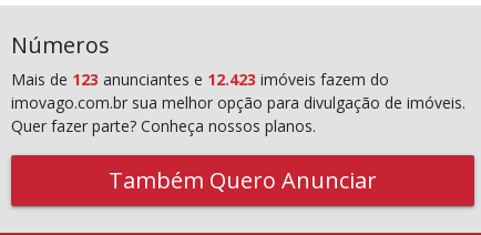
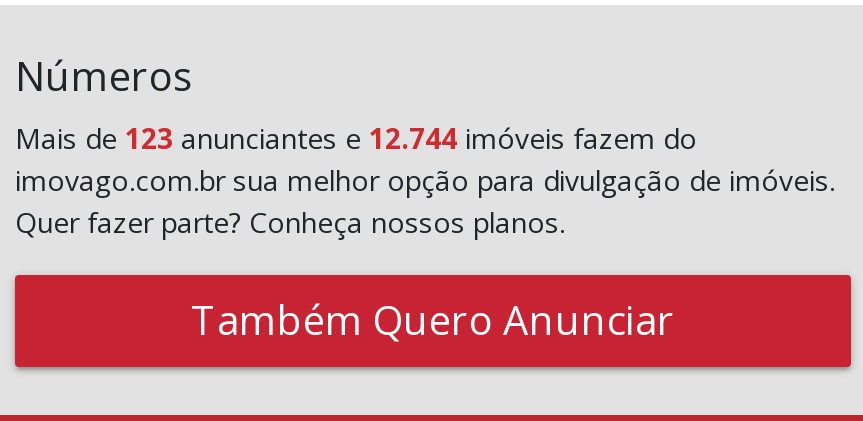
[11,69,389,90] Mais de 123 anunciantes e 12.423 imóveis fazem do -> [15,119,697,157] Mais de 123 anunciantes e 12.744 imóveis fazem do

